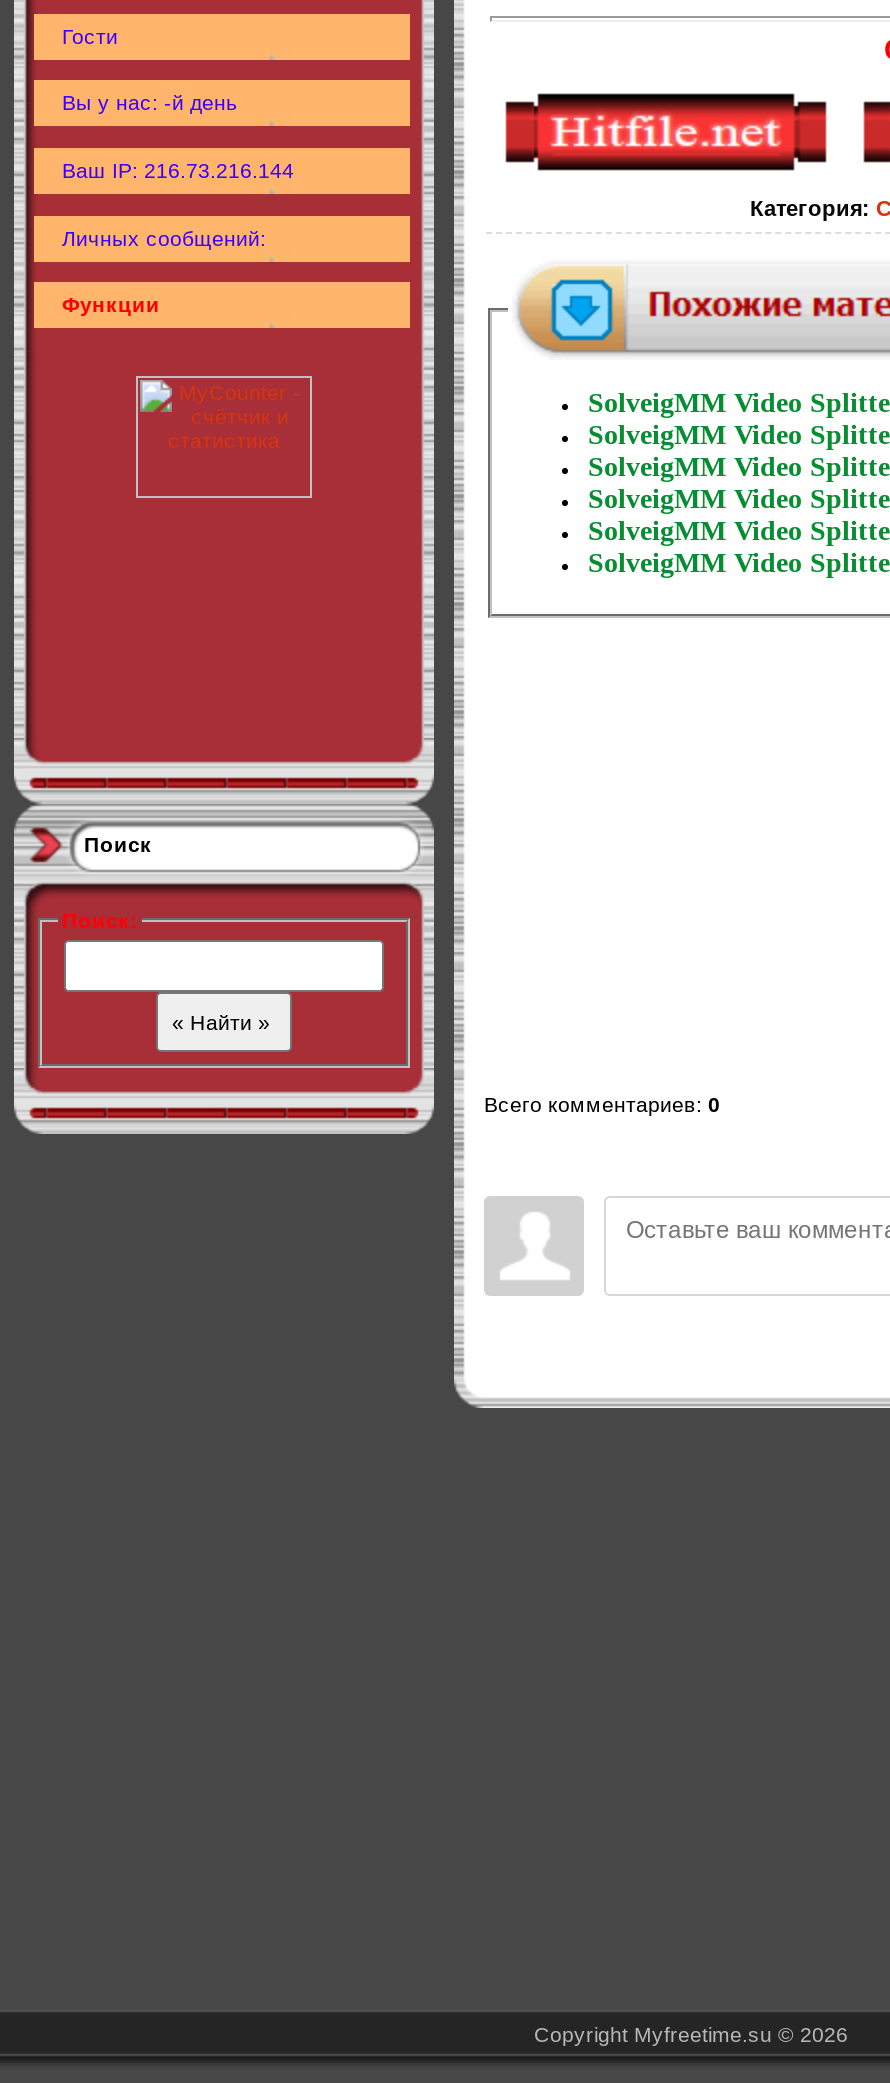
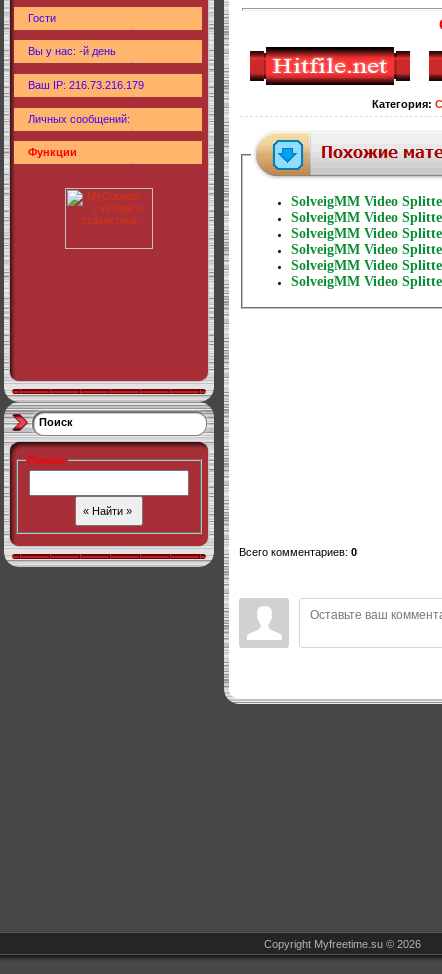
[62,158,294,182] Ваш IP: 216.73.216.144 -> [28,79,144,91] Ваш IP: 216.73.216.179

